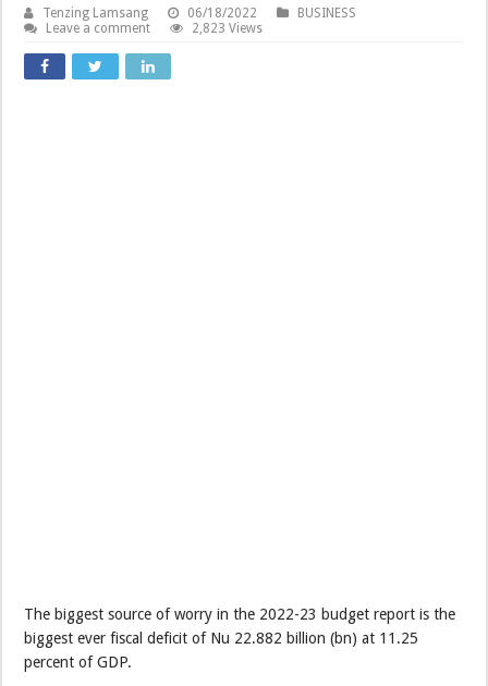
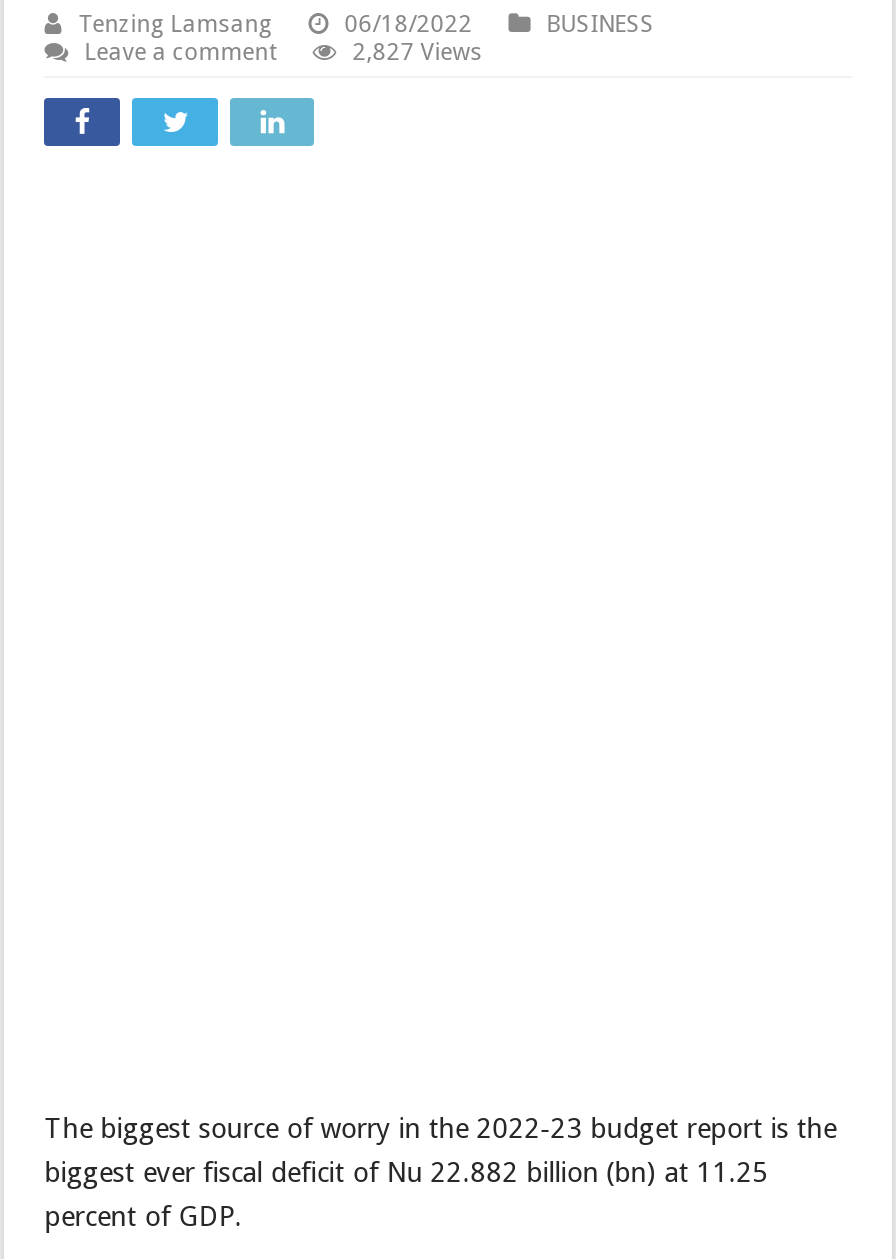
[192,21,263,36] 2,823 Views -> [352,38,482,66] 2,827 Views

